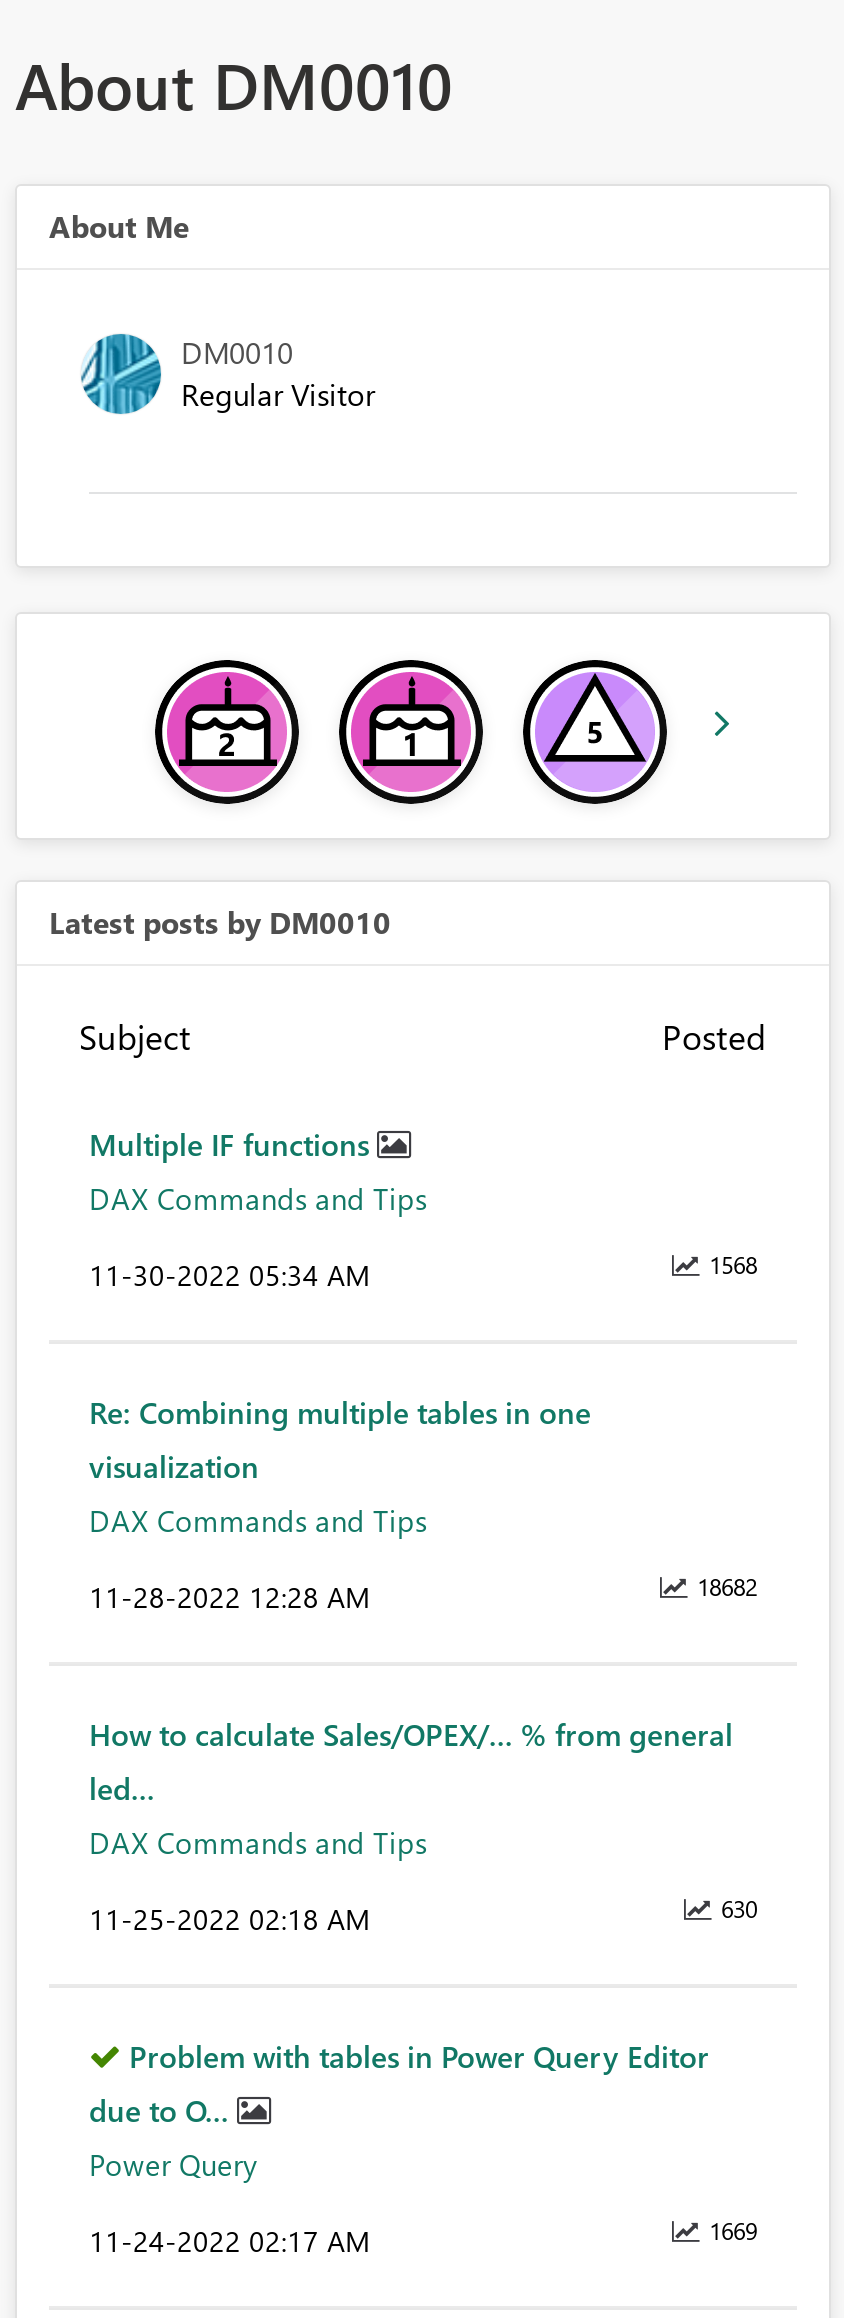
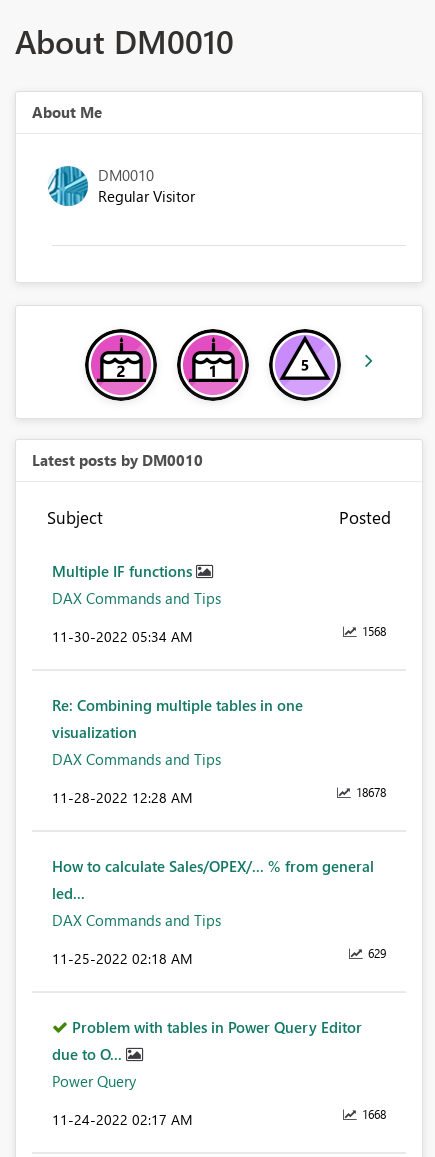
[691,1571,757,1603] 18682 -> [353,784,386,800] 18678
[715,1893,757,1925] 630 -> [365,945,386,961] 629
[703,2215,757,2247] 1669 -> [359,1106,386,1122] 1668

